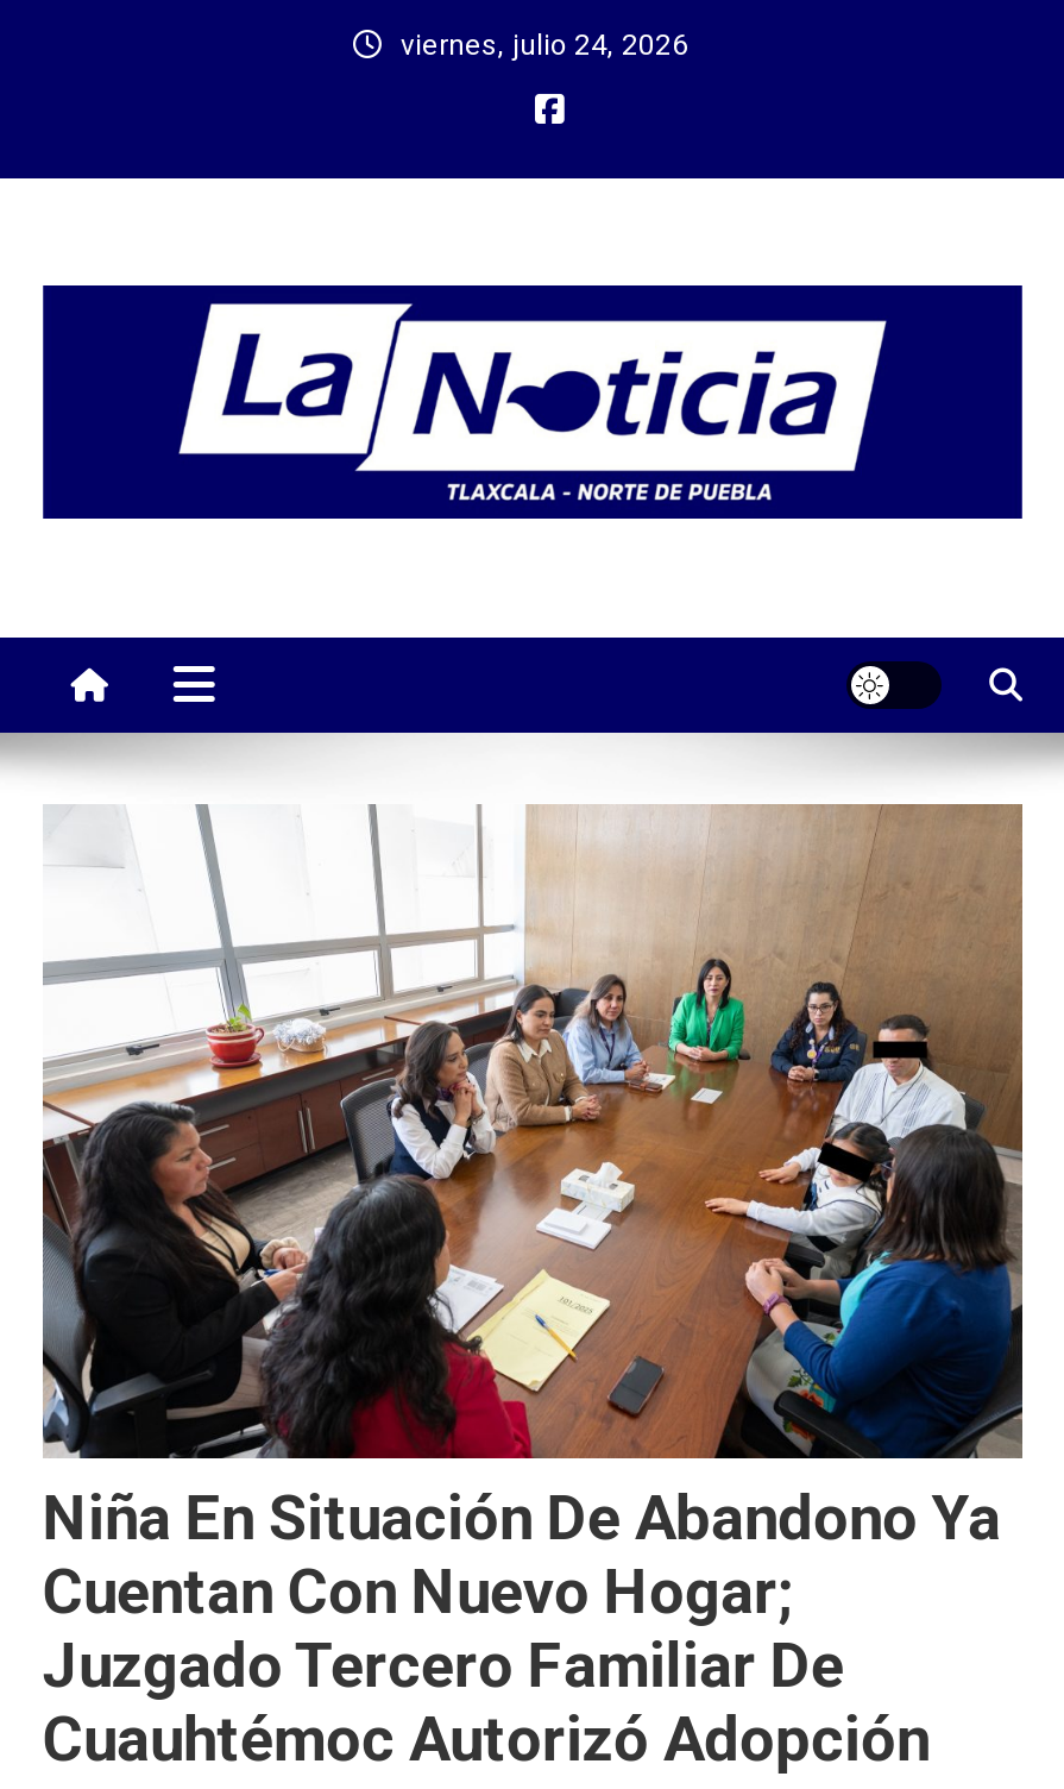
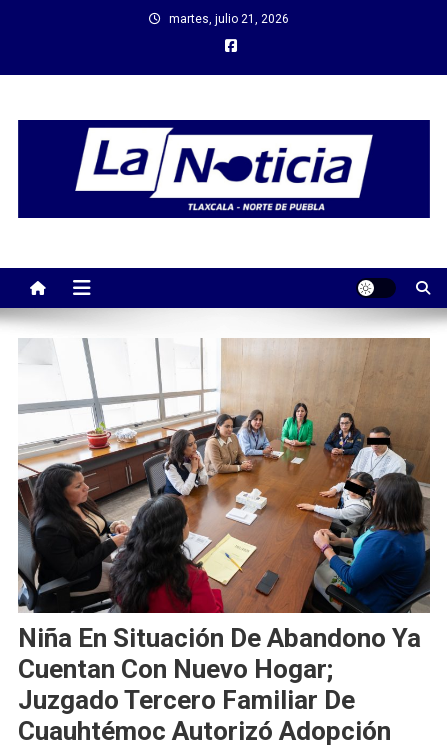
[401,29,688,62] viernes, julio 24, 2026 -> [169,12,289,26] martes, julio 21, 2026

